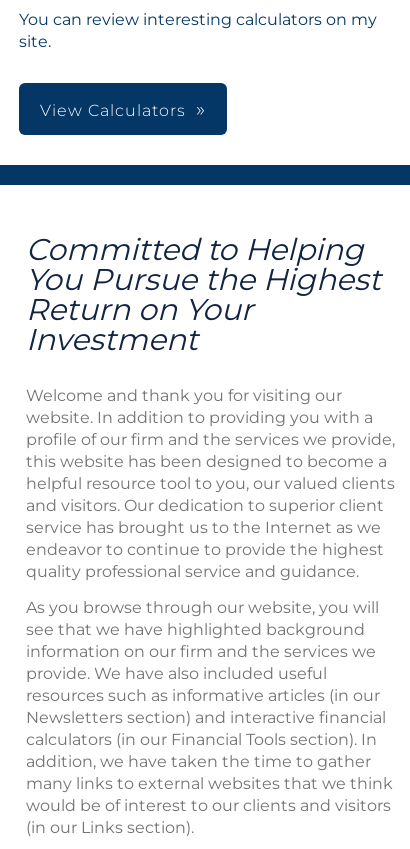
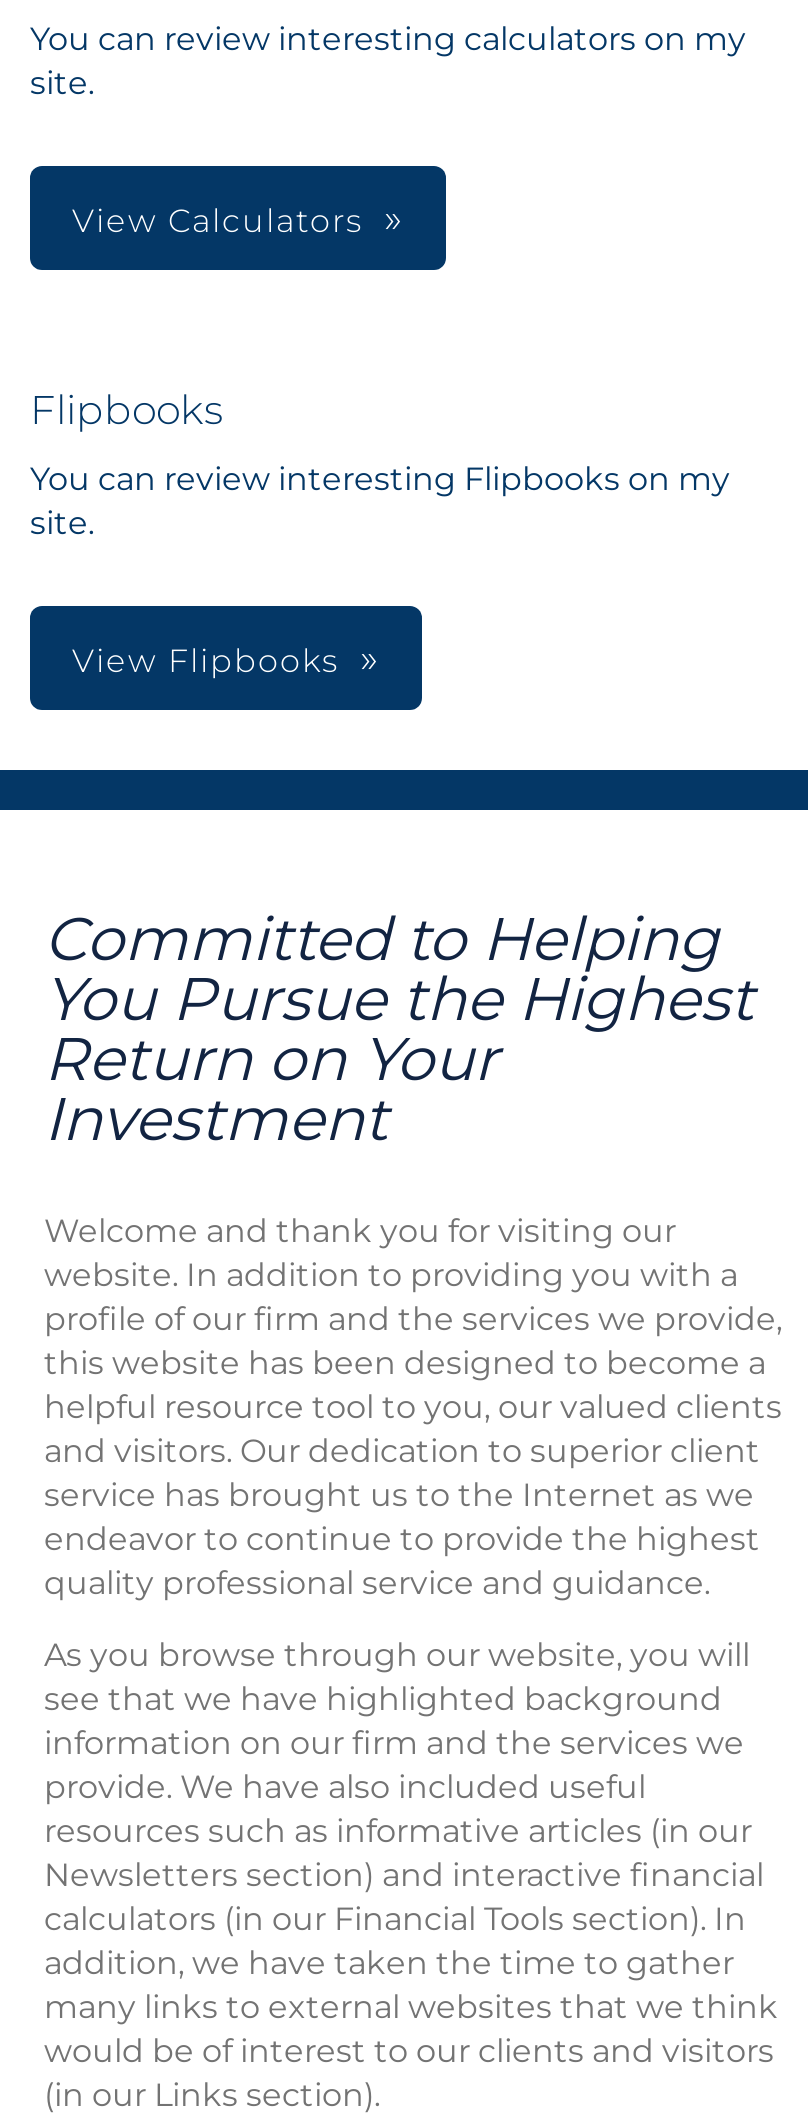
none -> [30,385,730,541] Flipbooks | You can review interesting Flipbooks on my | site.
none -> [72,641,340,679] View Flipbooks

